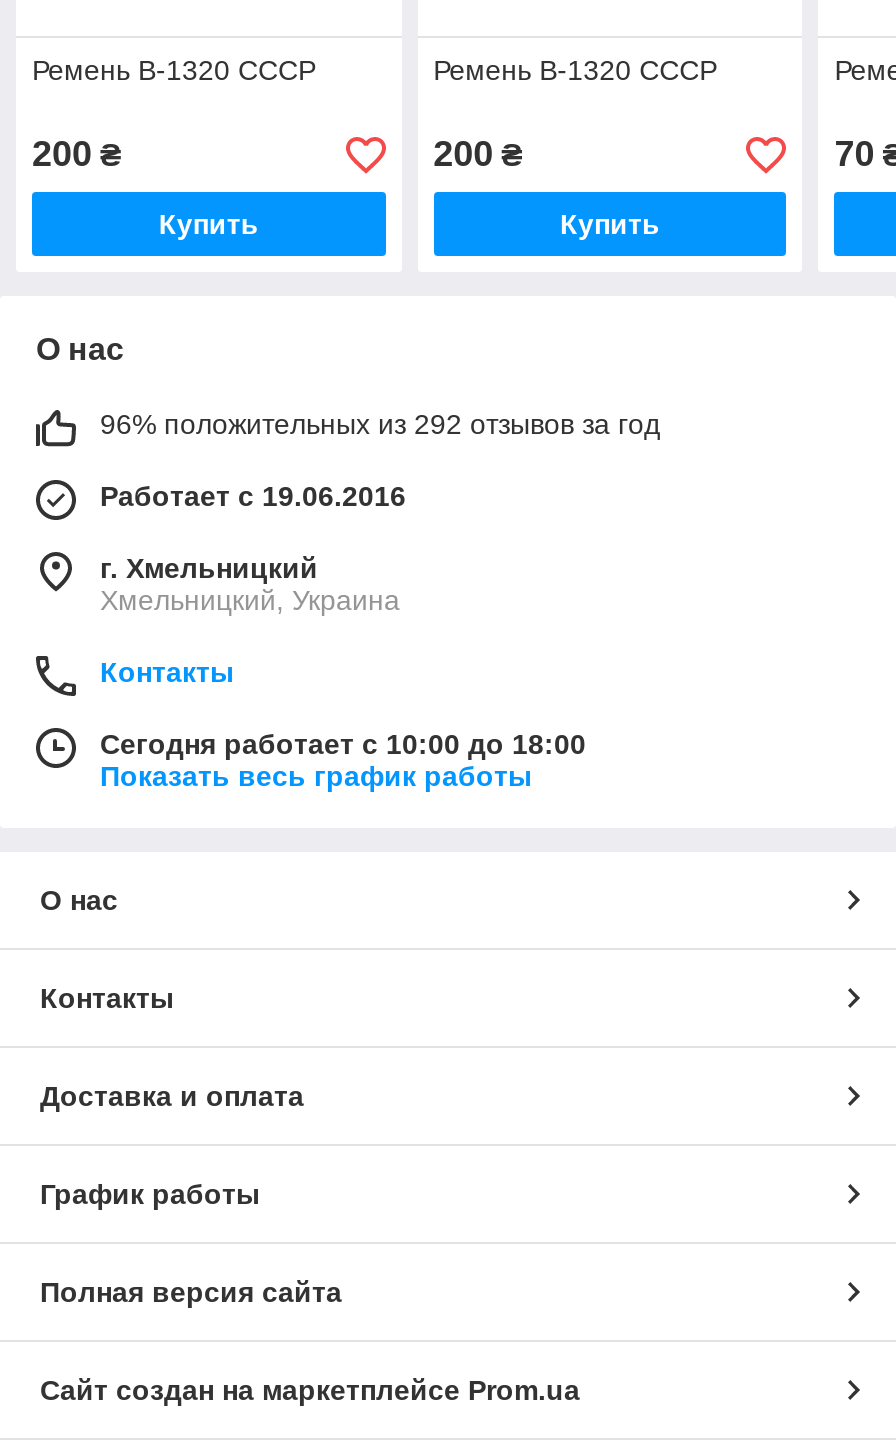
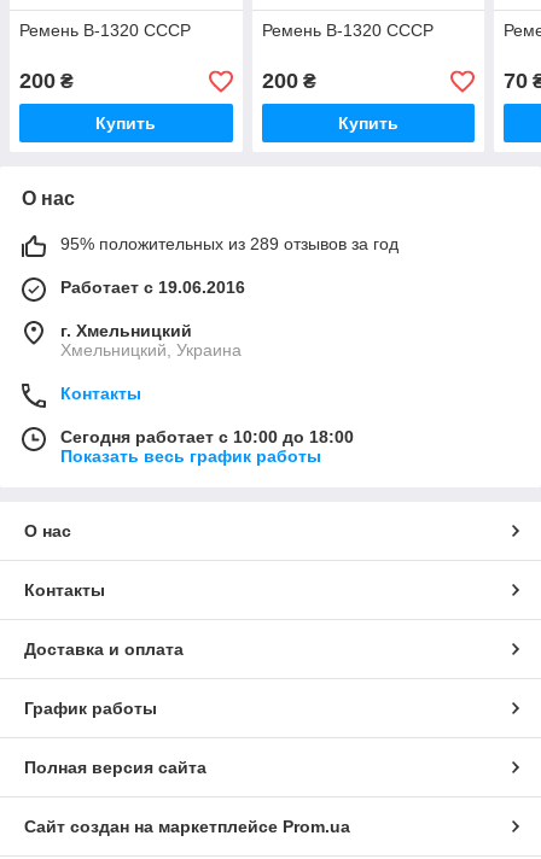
[100,409,660,441] 96% положительных из 292 отзывов за год -> [60,235,399,254] 95% положительных из 289 отзывов за год

